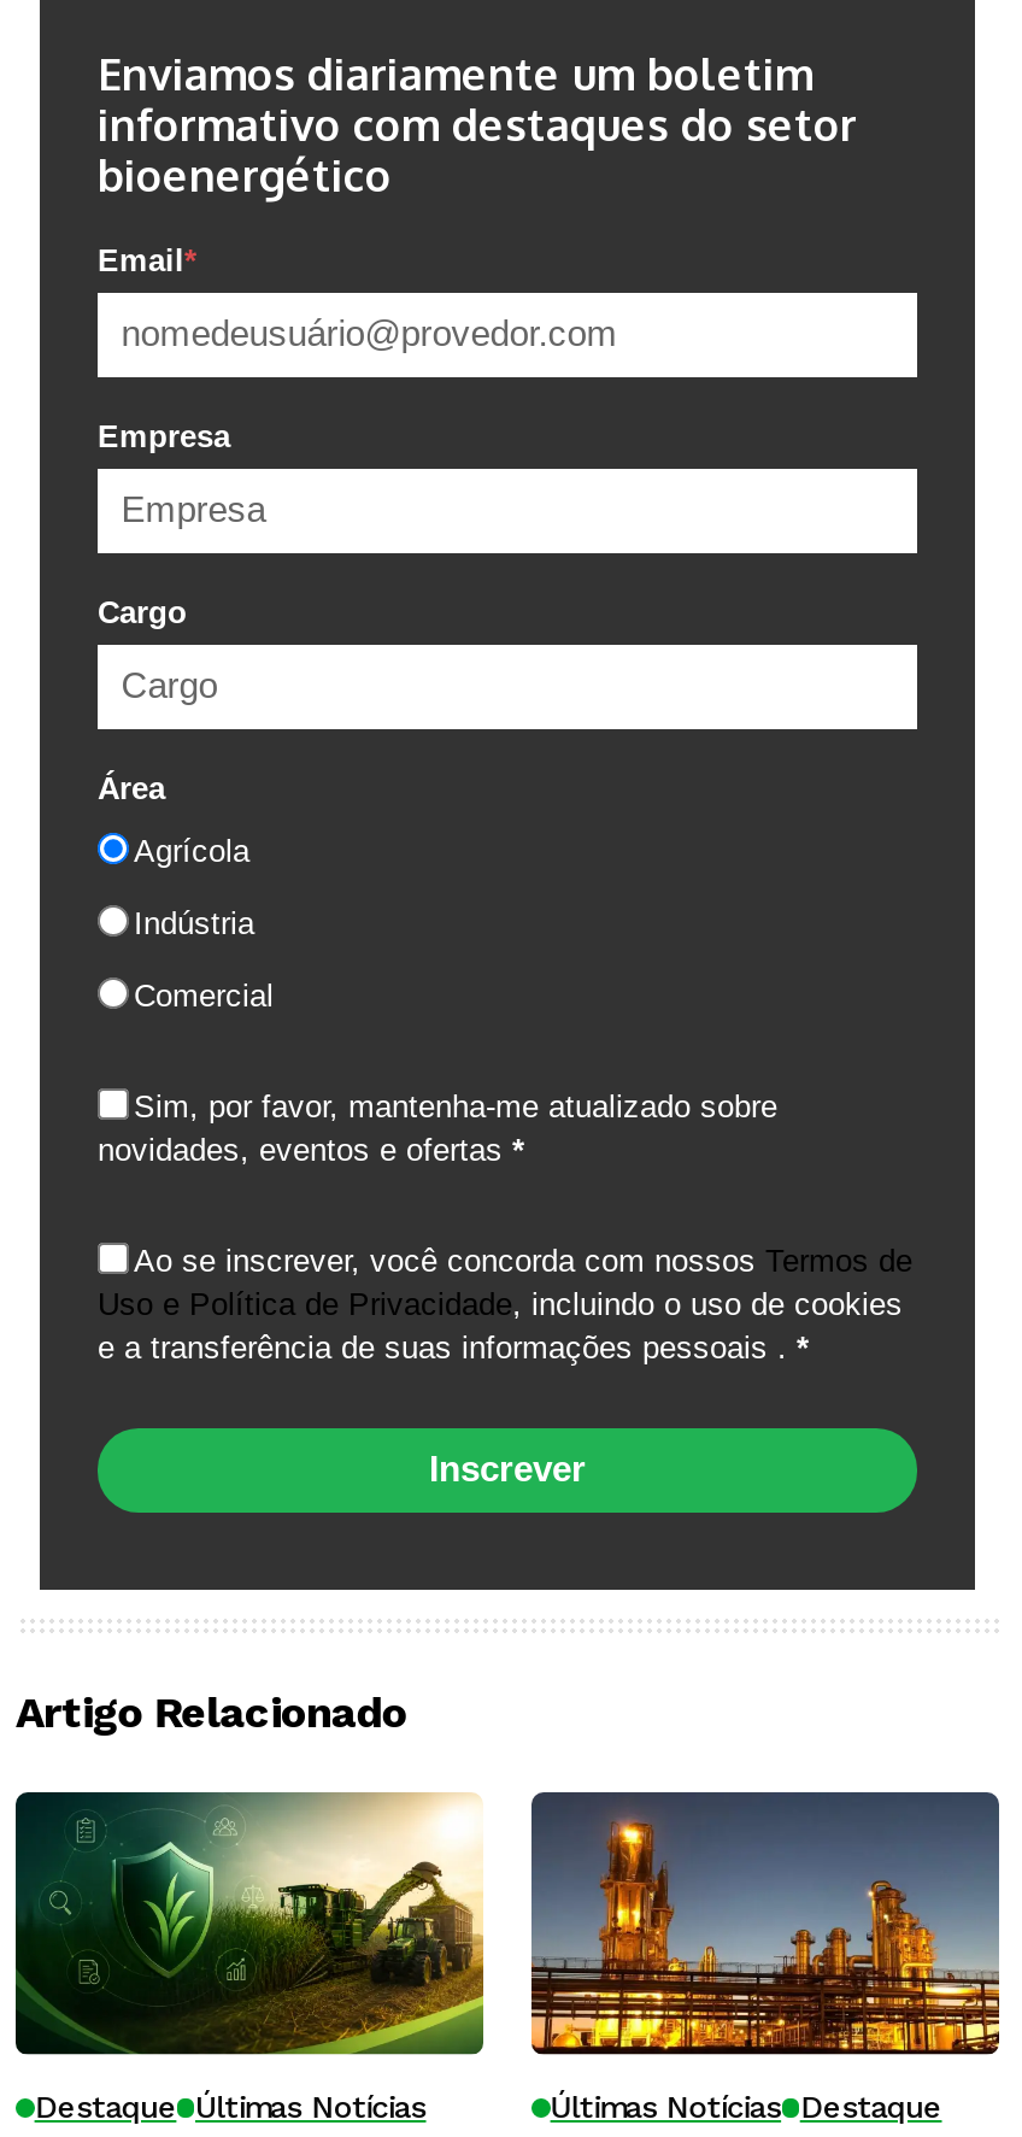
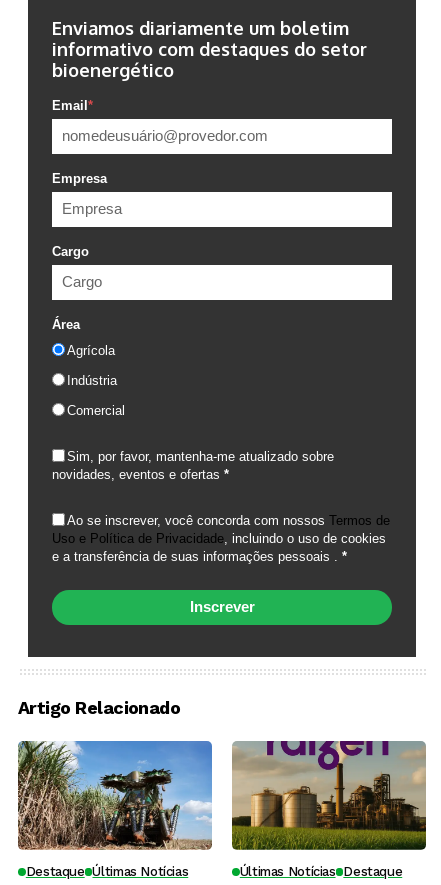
[13,1790,486,2057] [image] -> [17,740,213,851] [image]
[529,1792,1002,2055] [image] -> [231,741,427,850] [image]

